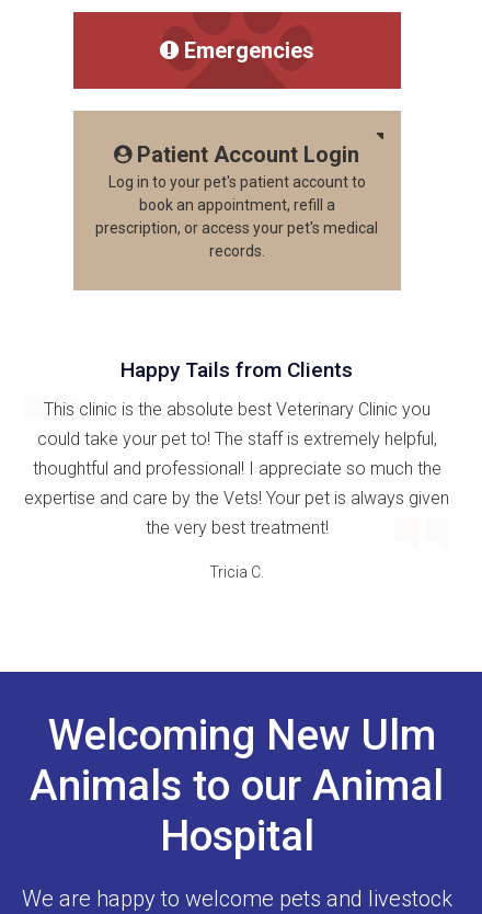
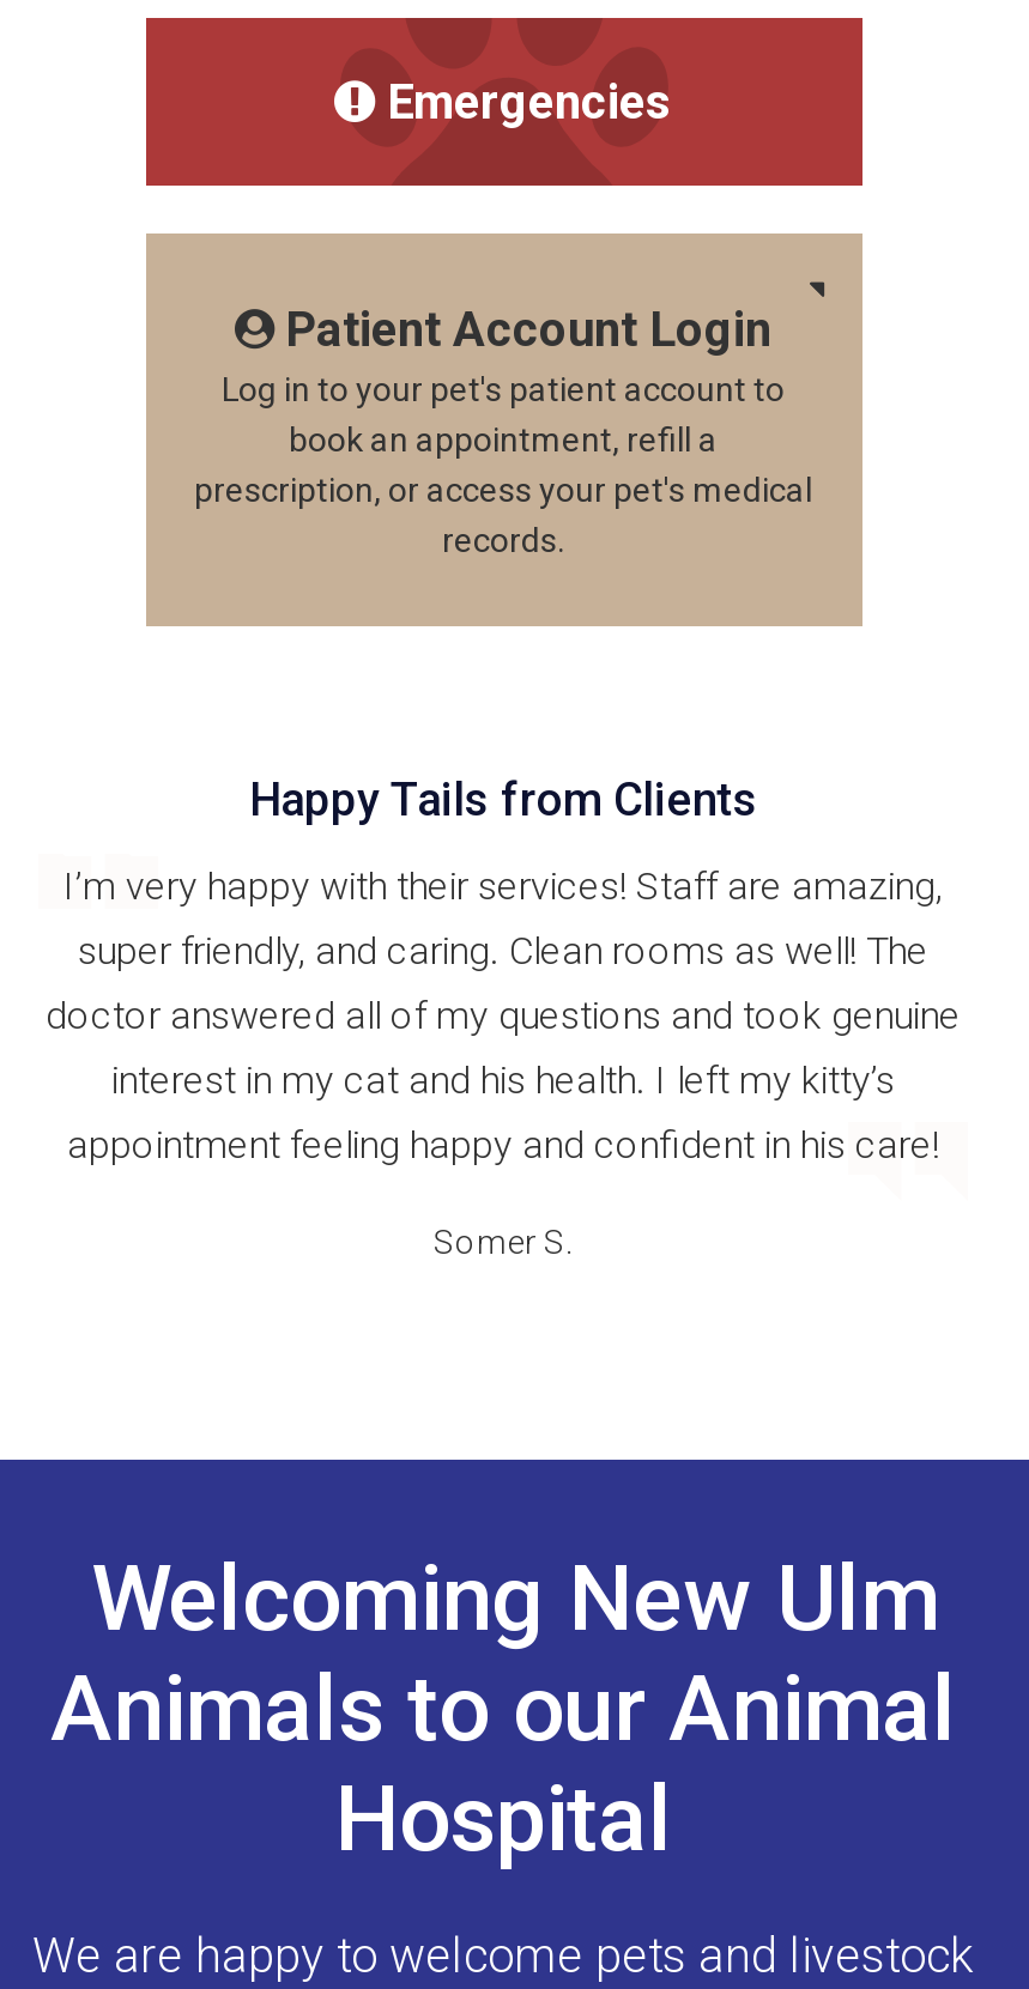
[24,398,449,538] This clinic is the absolute best Veterinary Clinic you | could take your pet to! The staff is extremely helpful, | thoughtful and professional! I appreciate so much the | expertise and care by the Vets! Your pet is always given | the very best treatment! -> [46,862,961,1167] I’m very happy with their services! Staff are amazing, | super friendly, and caring. Clean rooms as well! The | doctor answered all of my questions and took genuine | interest in my cat and his health. I left my kitty’s | appointment feeling happy and confident in his care!
[209,563,264,580] Tricia C. -> [434,1222,573,1260] Somer S.

